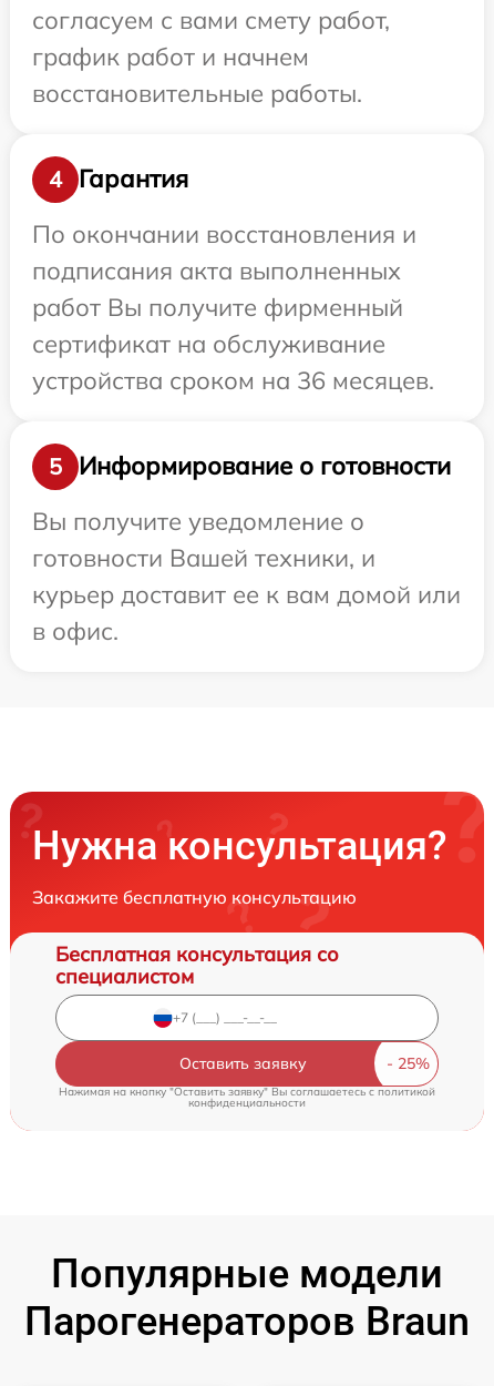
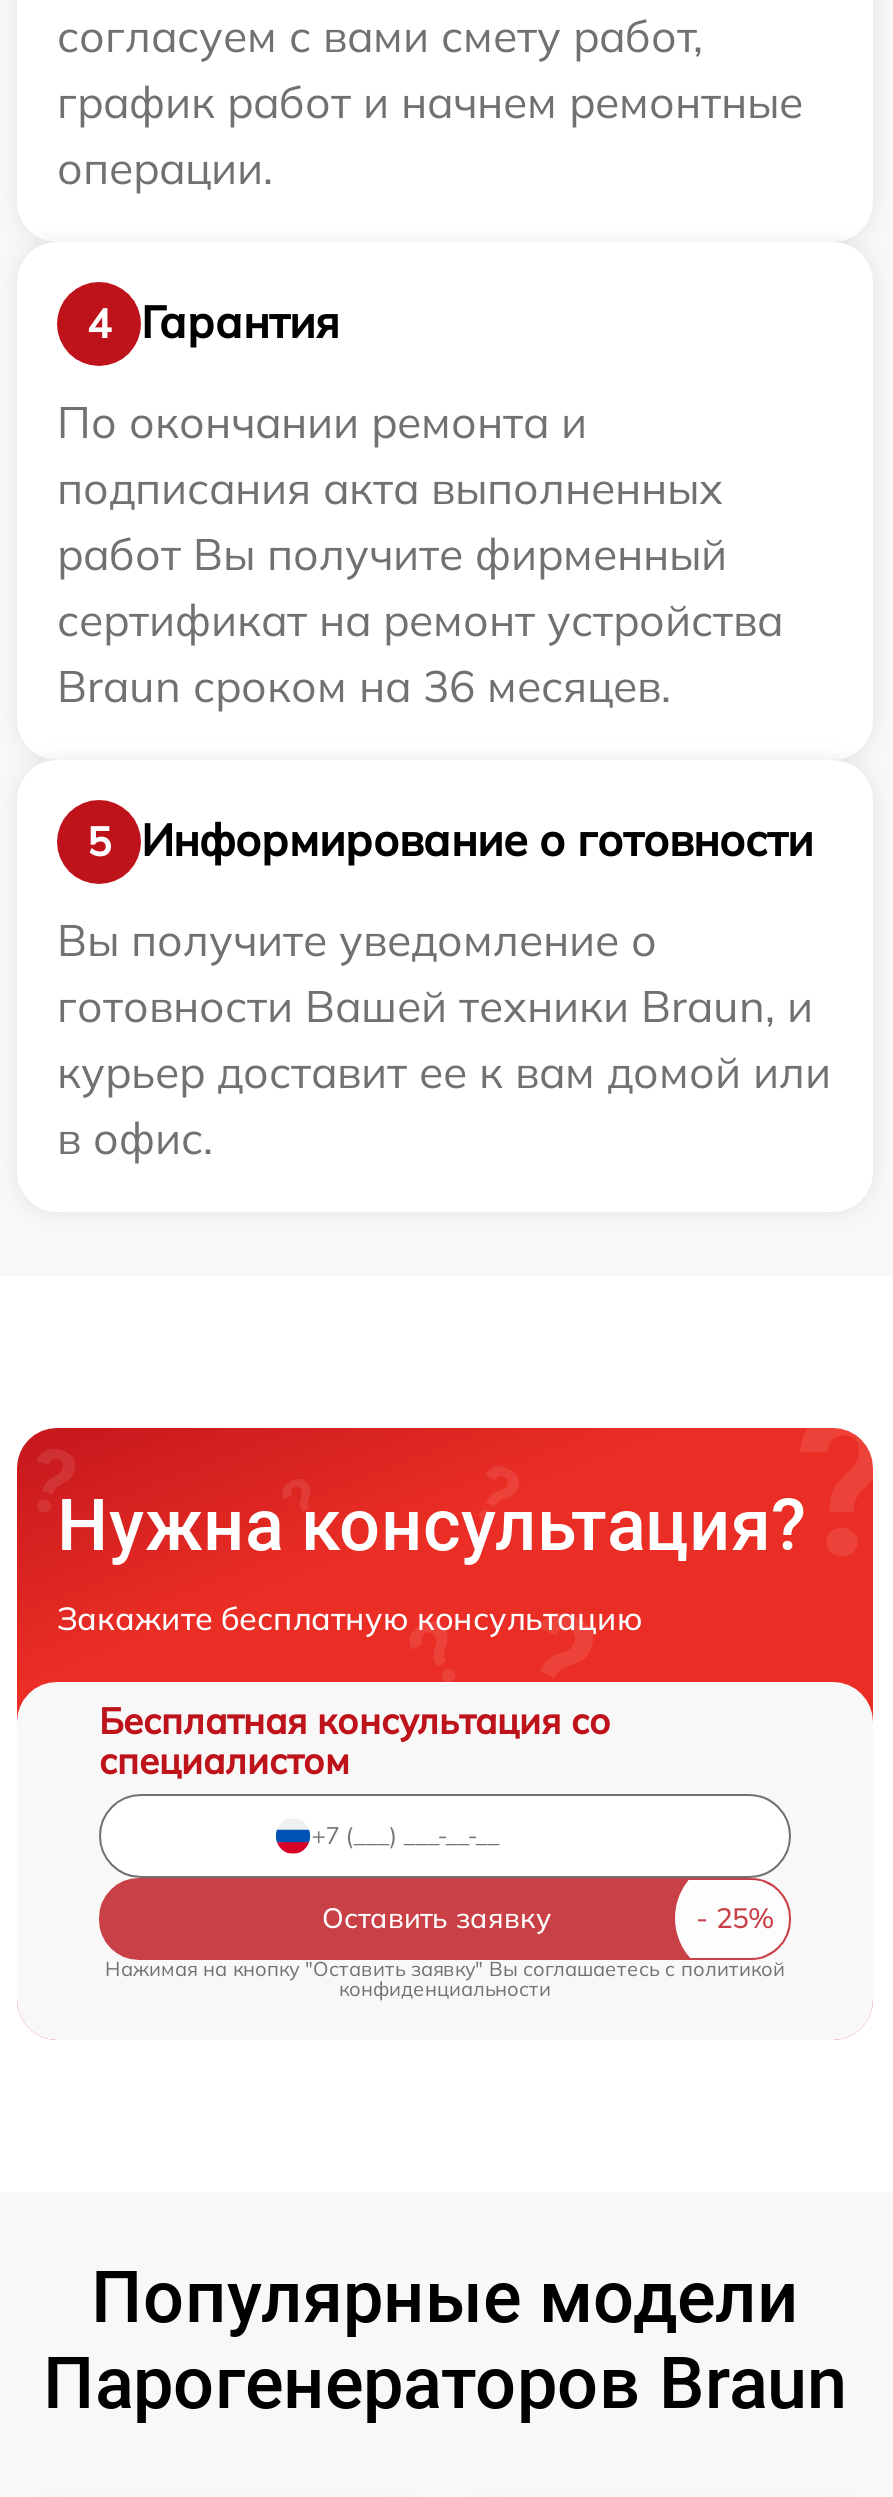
[32,41,362,109] график работ и начнем | восстановительные работы. -> [57,74,803,196] график работ и начнем ремонтные | операции.
[32,218,416,249] По окончании восстановления и -> [57,394,587,450] По окончании ремонта и
[32,328,434,396] сертификат на обслуживание | устройства сроком на 36 месяцев. -> [57,592,783,714] сертификат на ремонт устройства | Braun сроком на 36 месяцев.
[32,542,375,573] готовности Вашей техники, и -> [57,978,813,1034] готовности Вашей техники Braun, и

